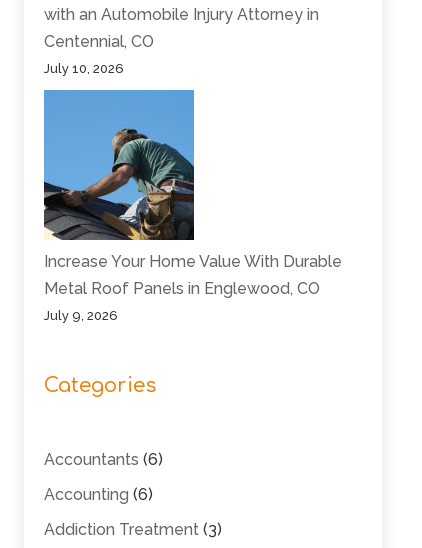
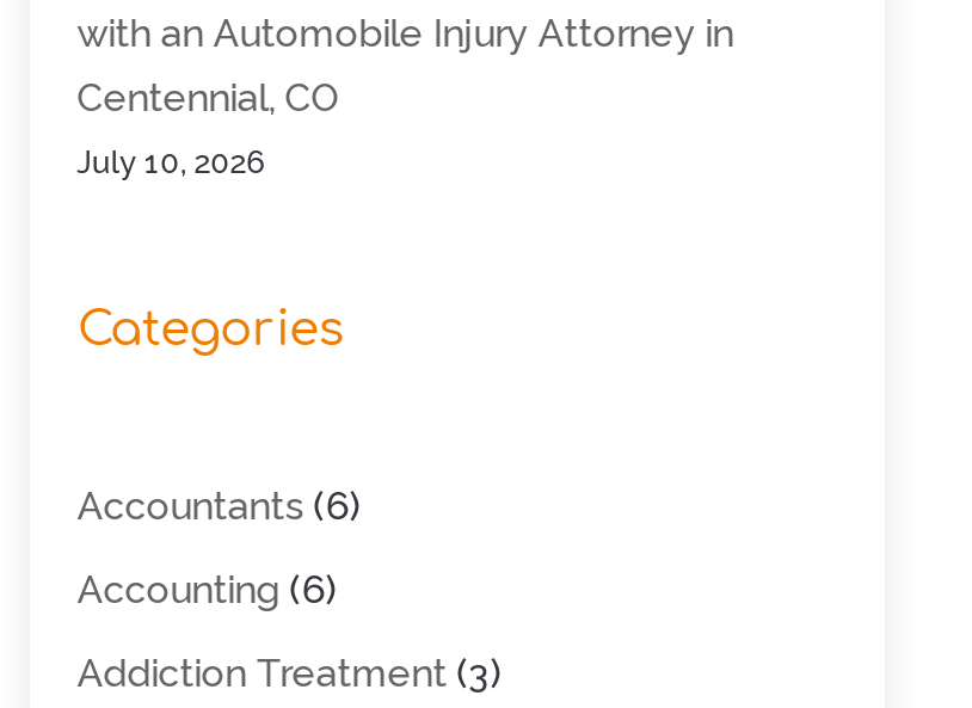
[43,89,342,323] [image] | Increase Your Home Value With Durable | Metal Roof Panels in Englewood, CO | July 9, 2026 -> none

